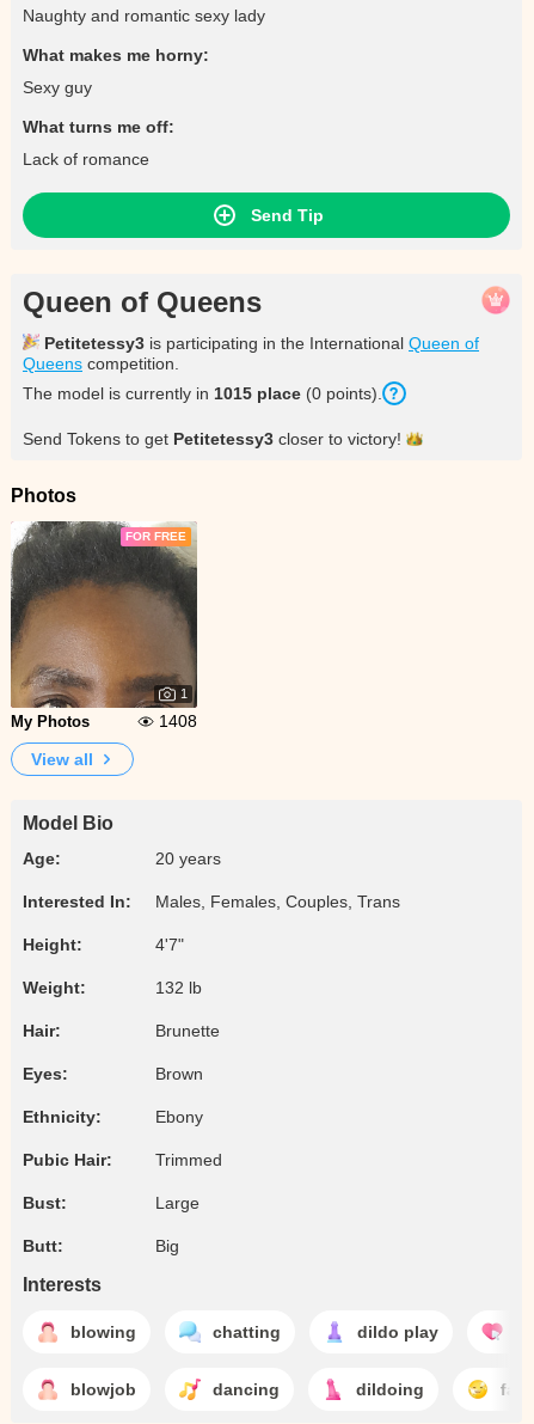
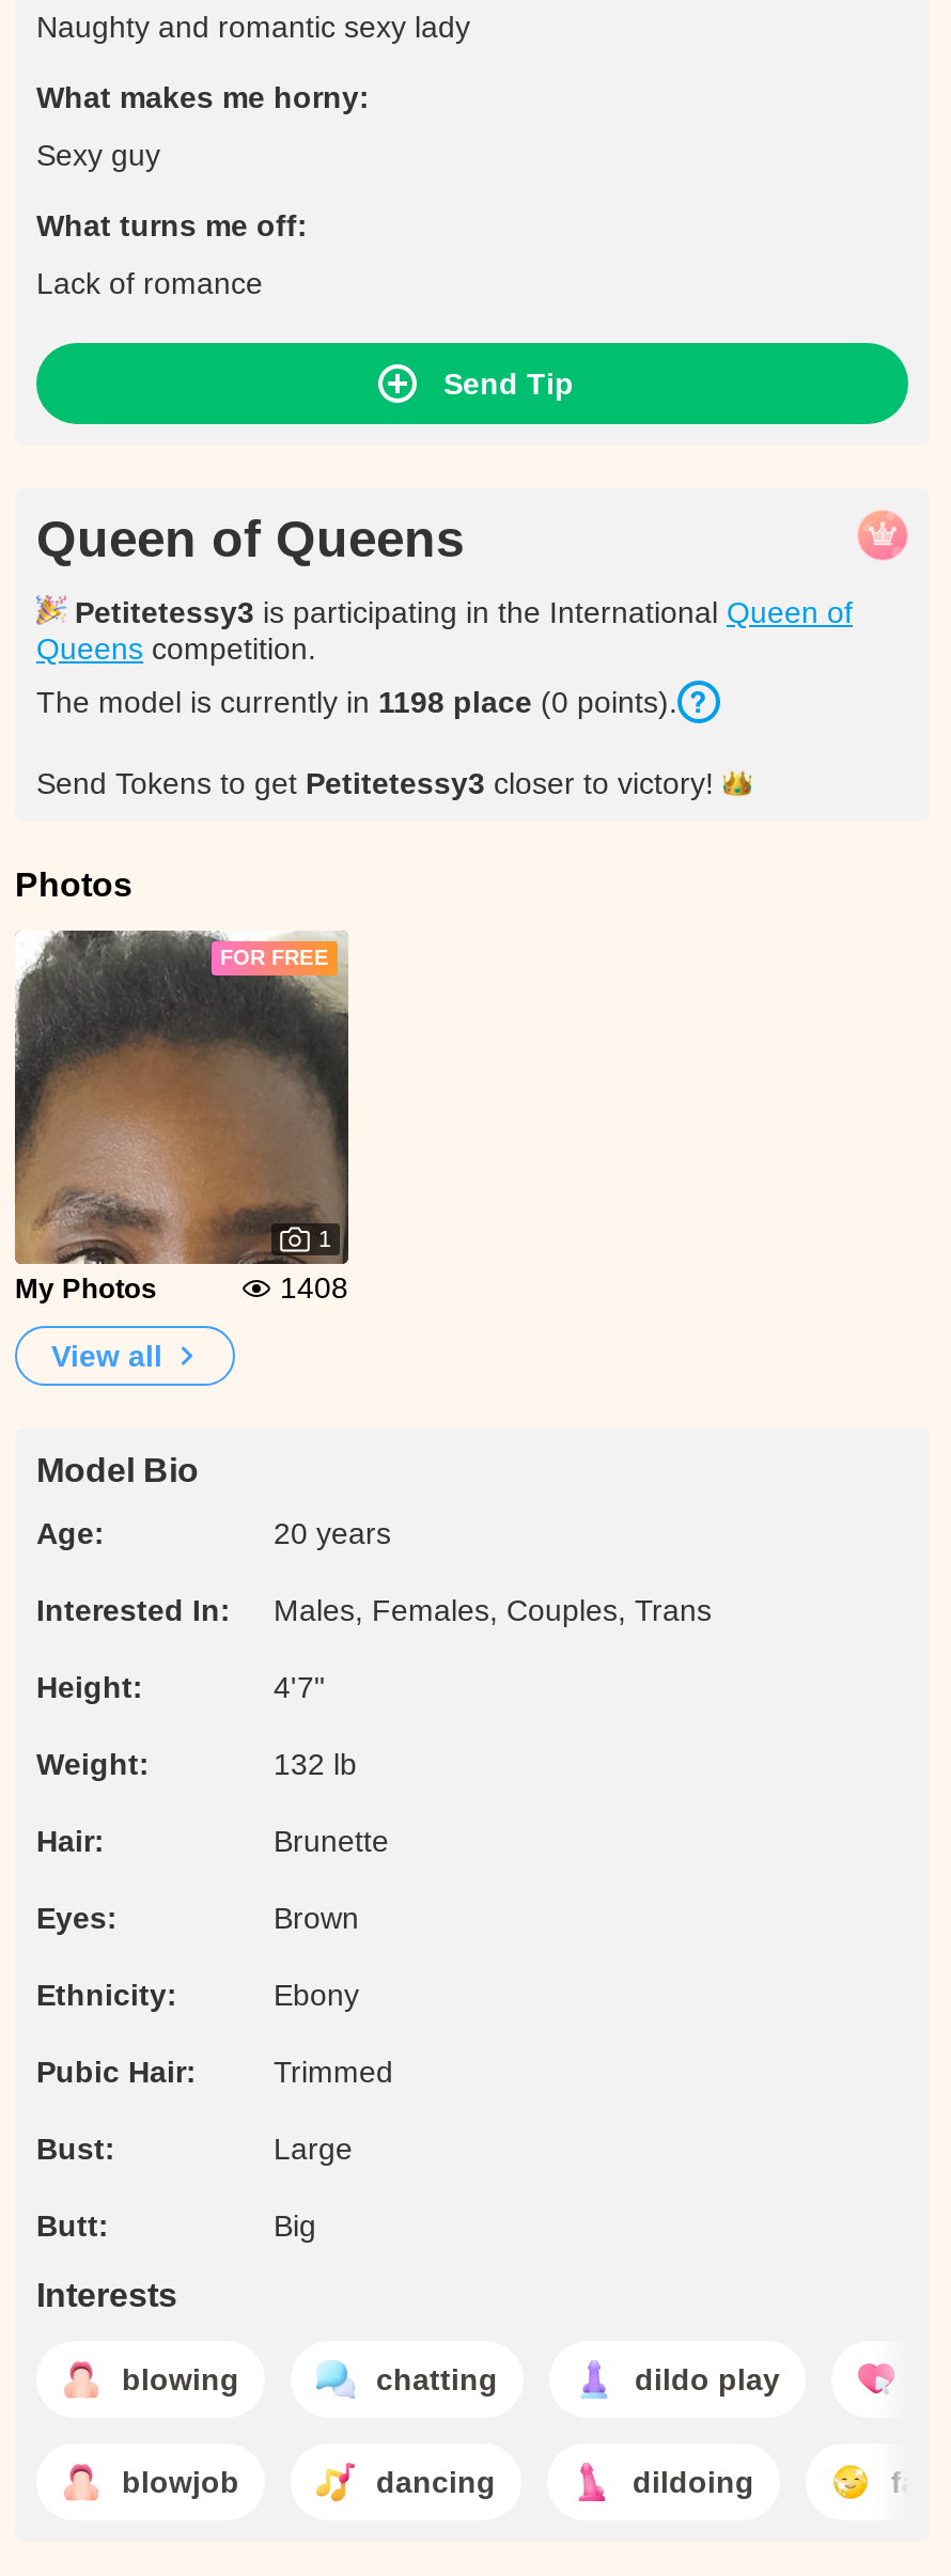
[23,384,382,403] The model is currently in 1015 place (0 points). -> [36,685,677,719] The model is currently in 1198 place (0 points).

